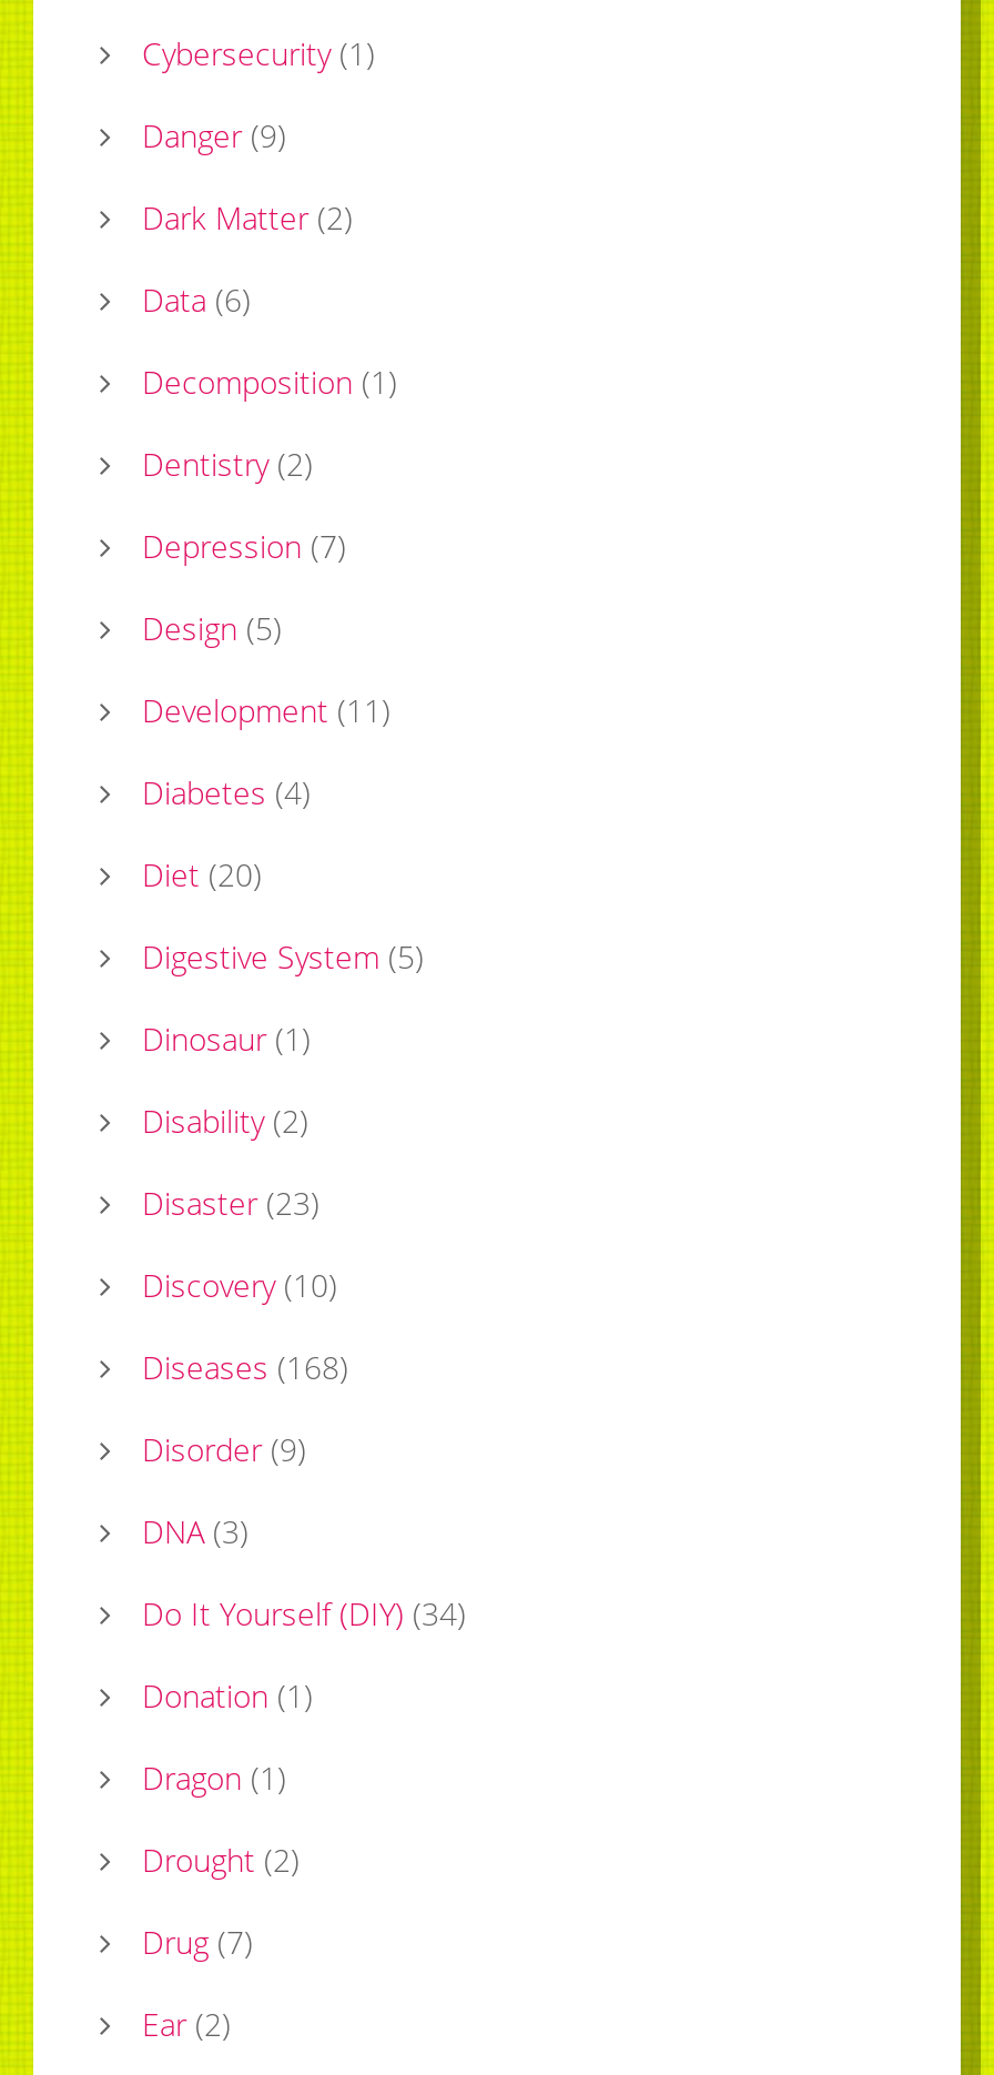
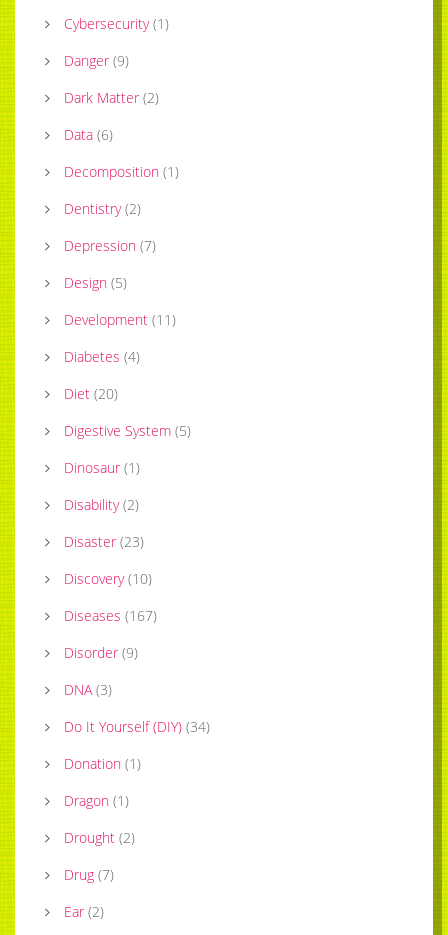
[142,1345,348,1387] Diseases (168) -> [64,606,157,625] Diseases (167)

